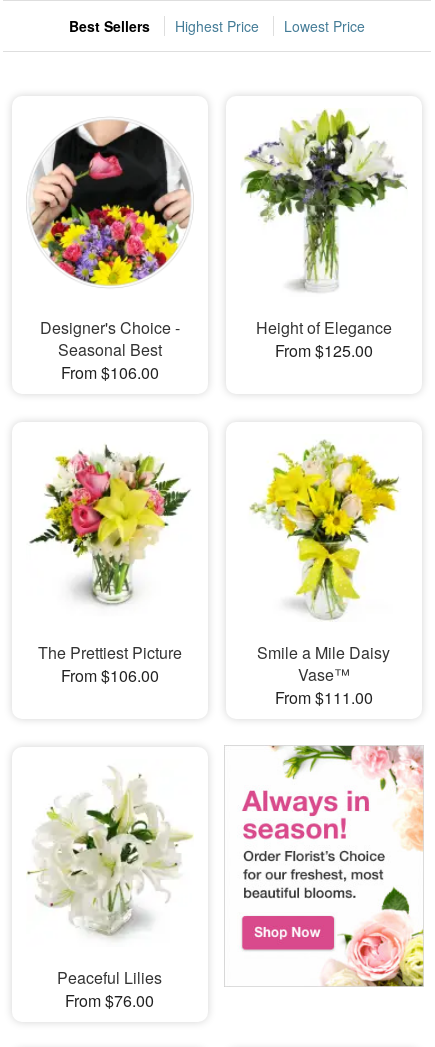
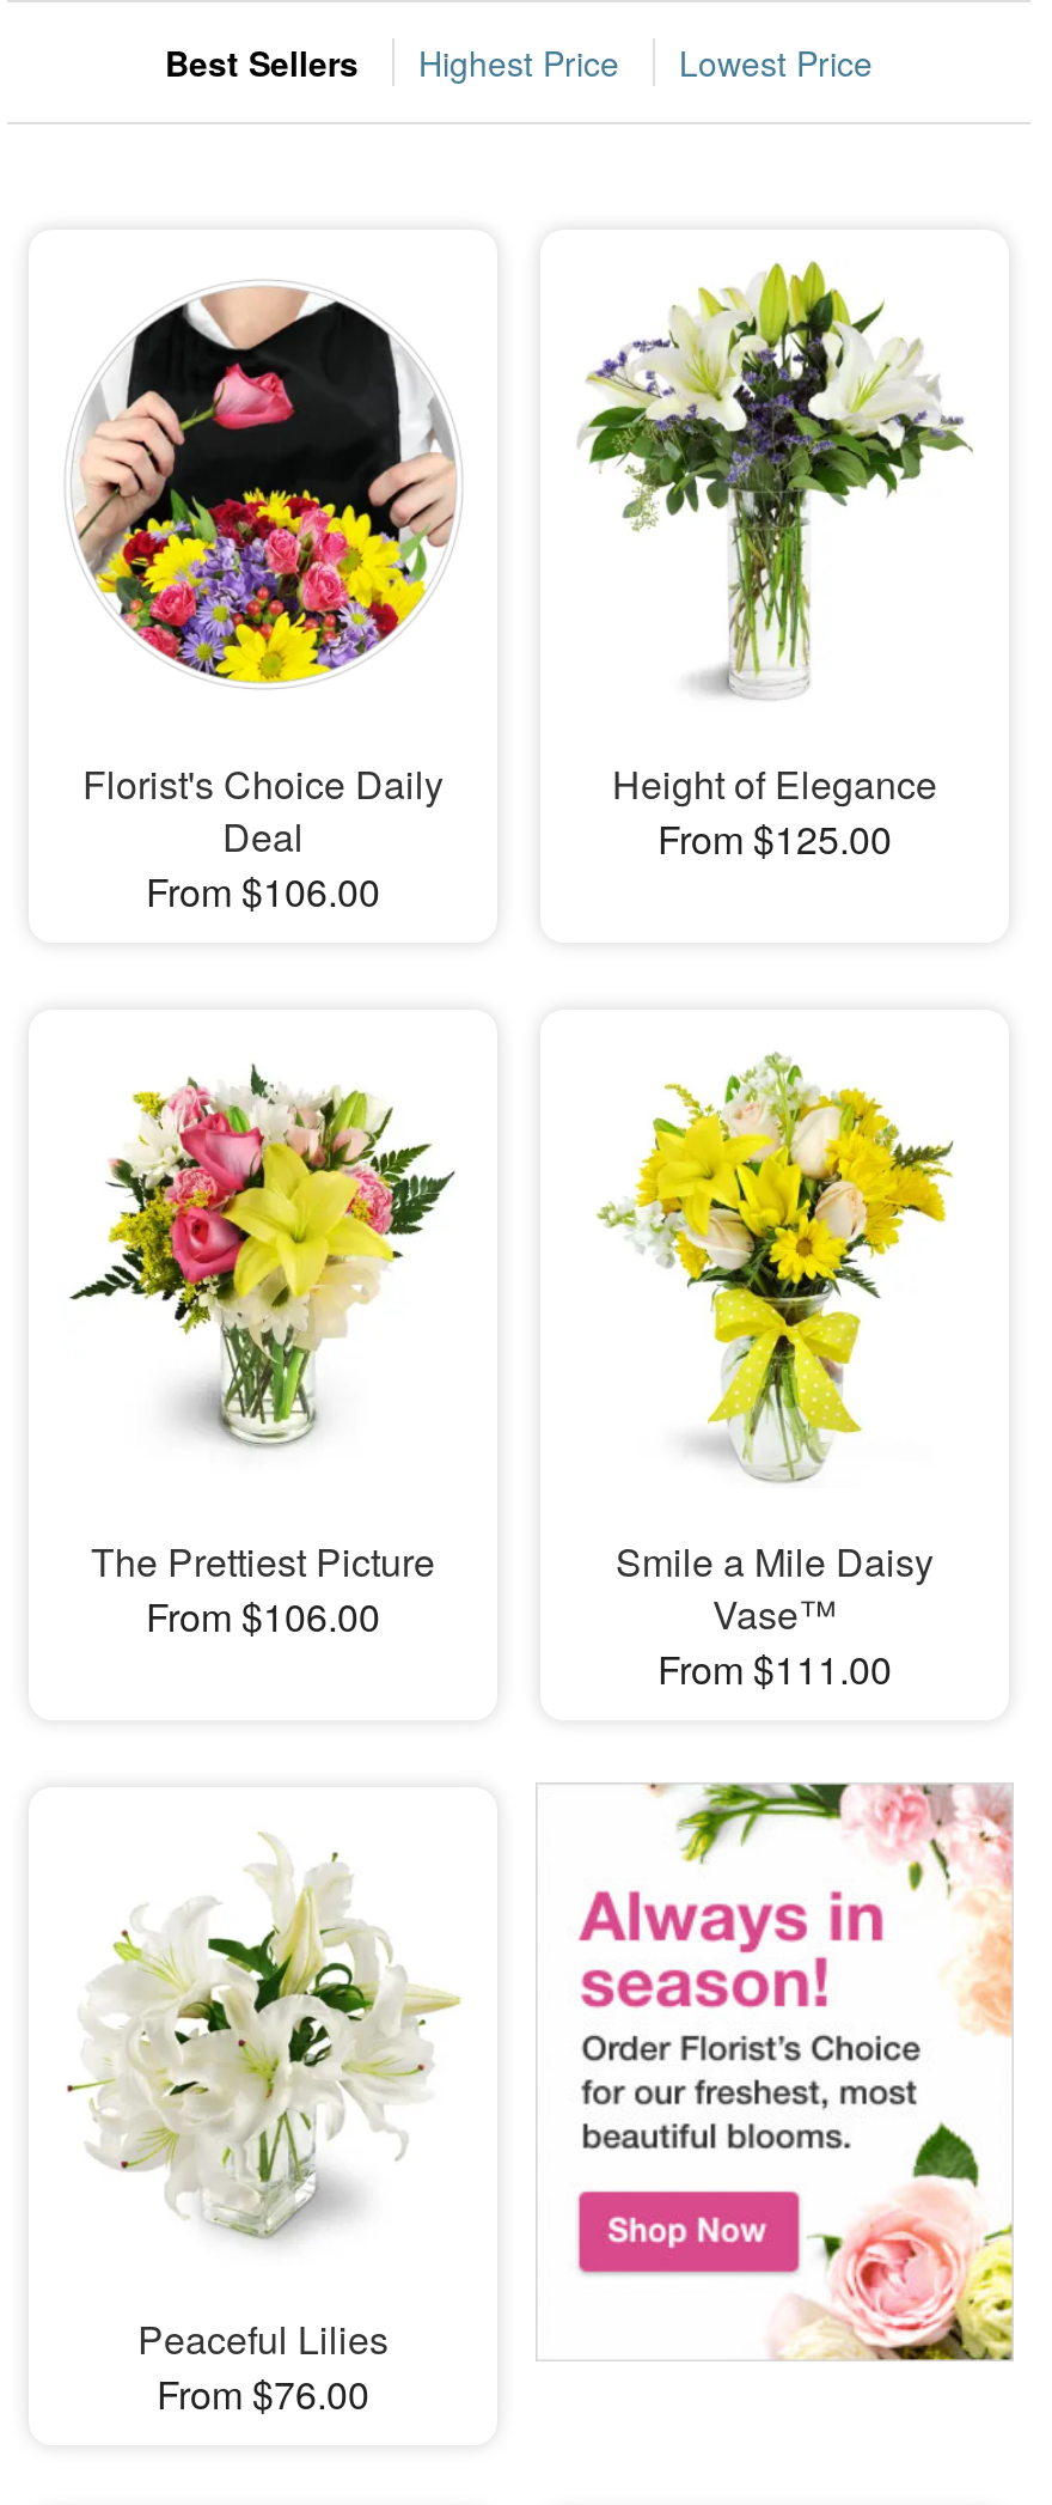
[40,316,180,361] Designer's Choice - | Seasonal Best -> [82,755,444,863] Florist's Choice Daily | Deal

